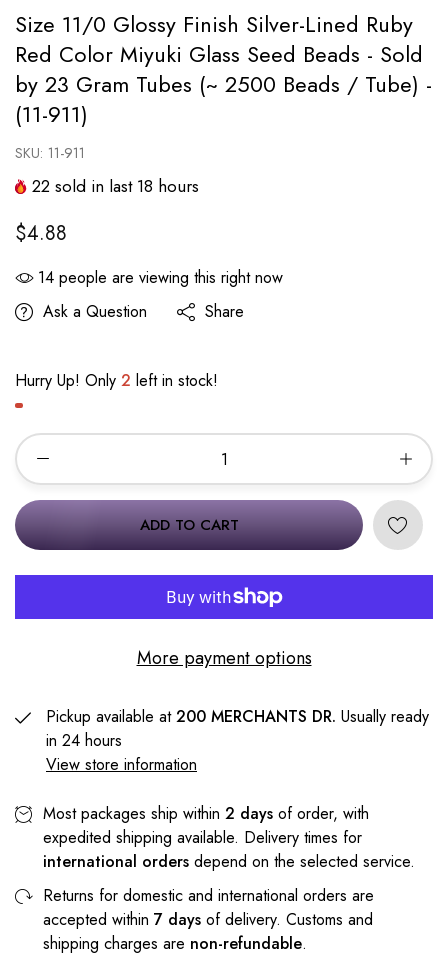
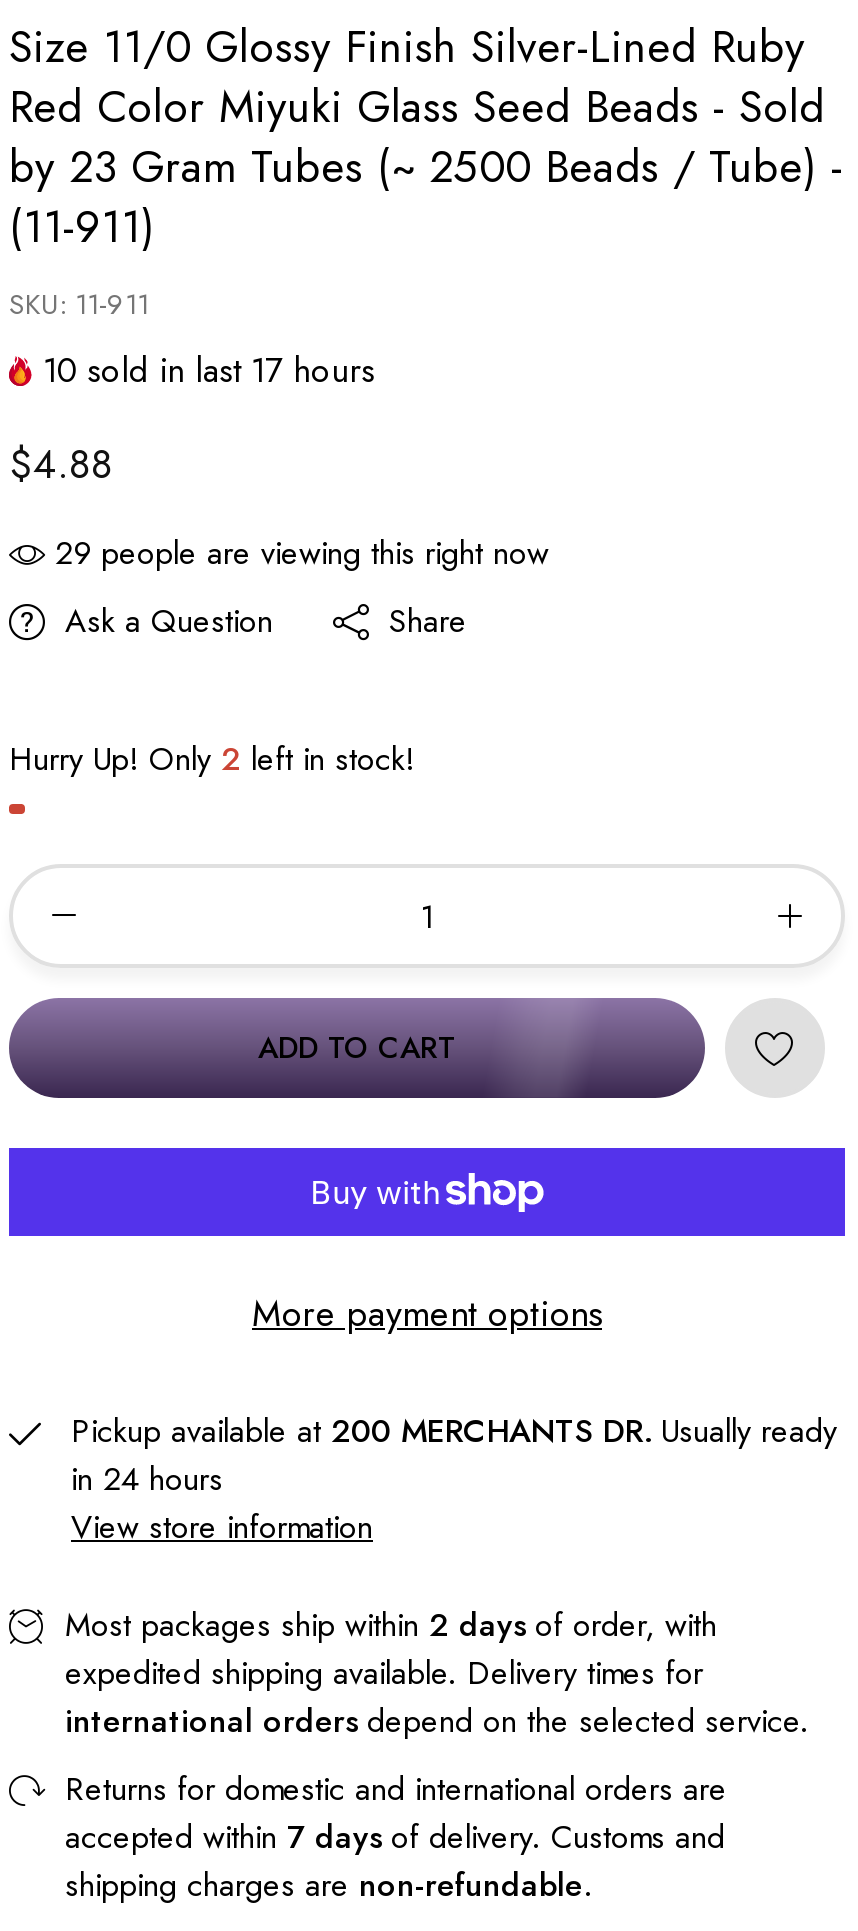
[32,174,199,198] 22 sold in last 18 hours -> [43,346,375,394] 10 sold in last 17 hours
[38,266,283,289] 14 people are viewing this right now -> [55,530,549,576] 29 people are viewing this right now

